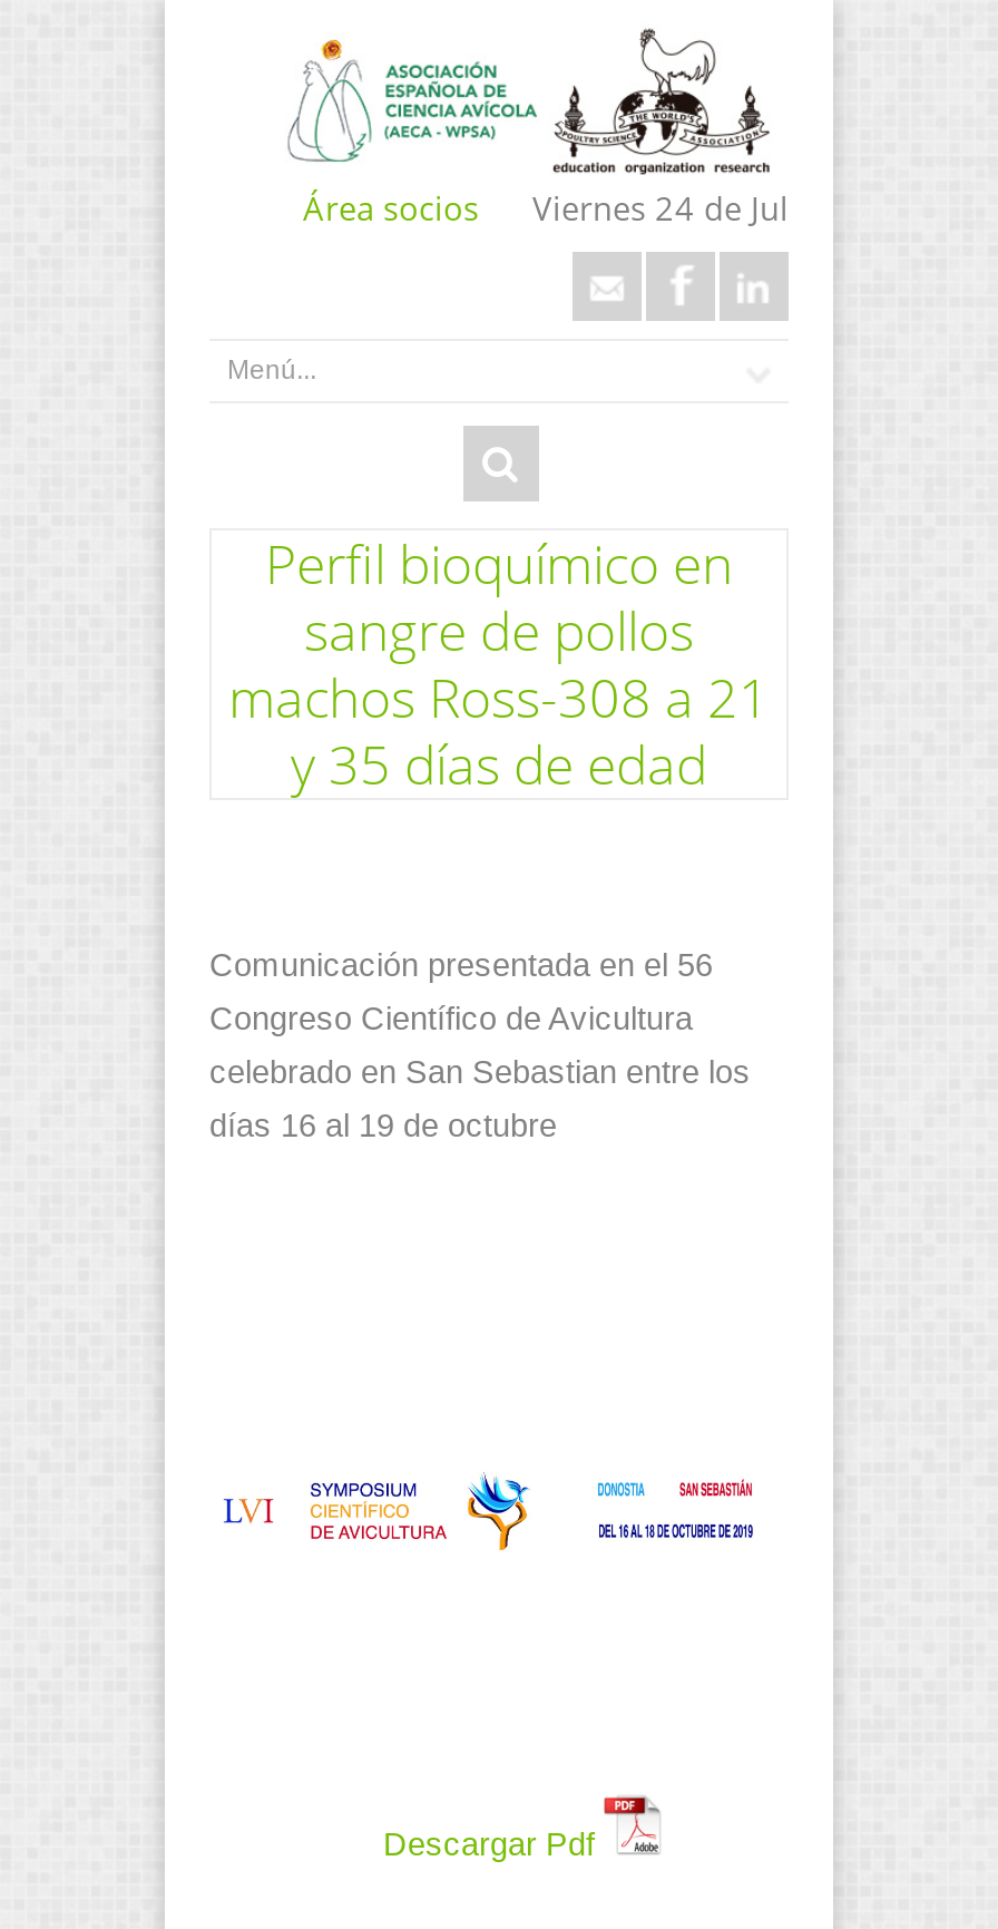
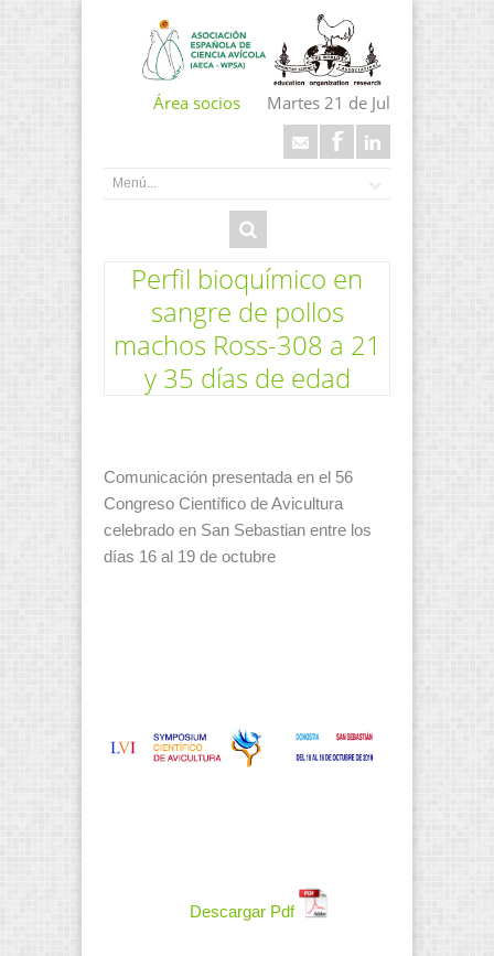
[532,185,789,230] Viernes 24 de Jul -> [267,92,390,114] Martes 21 de Jul

